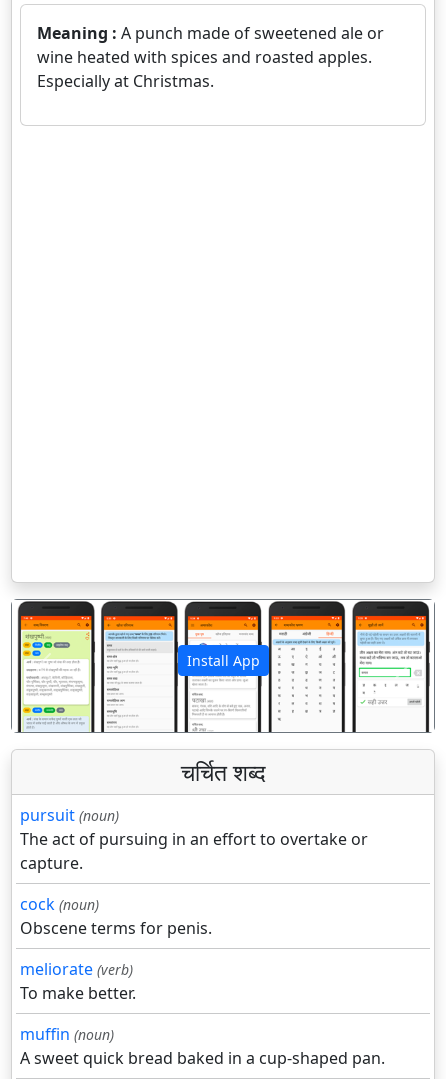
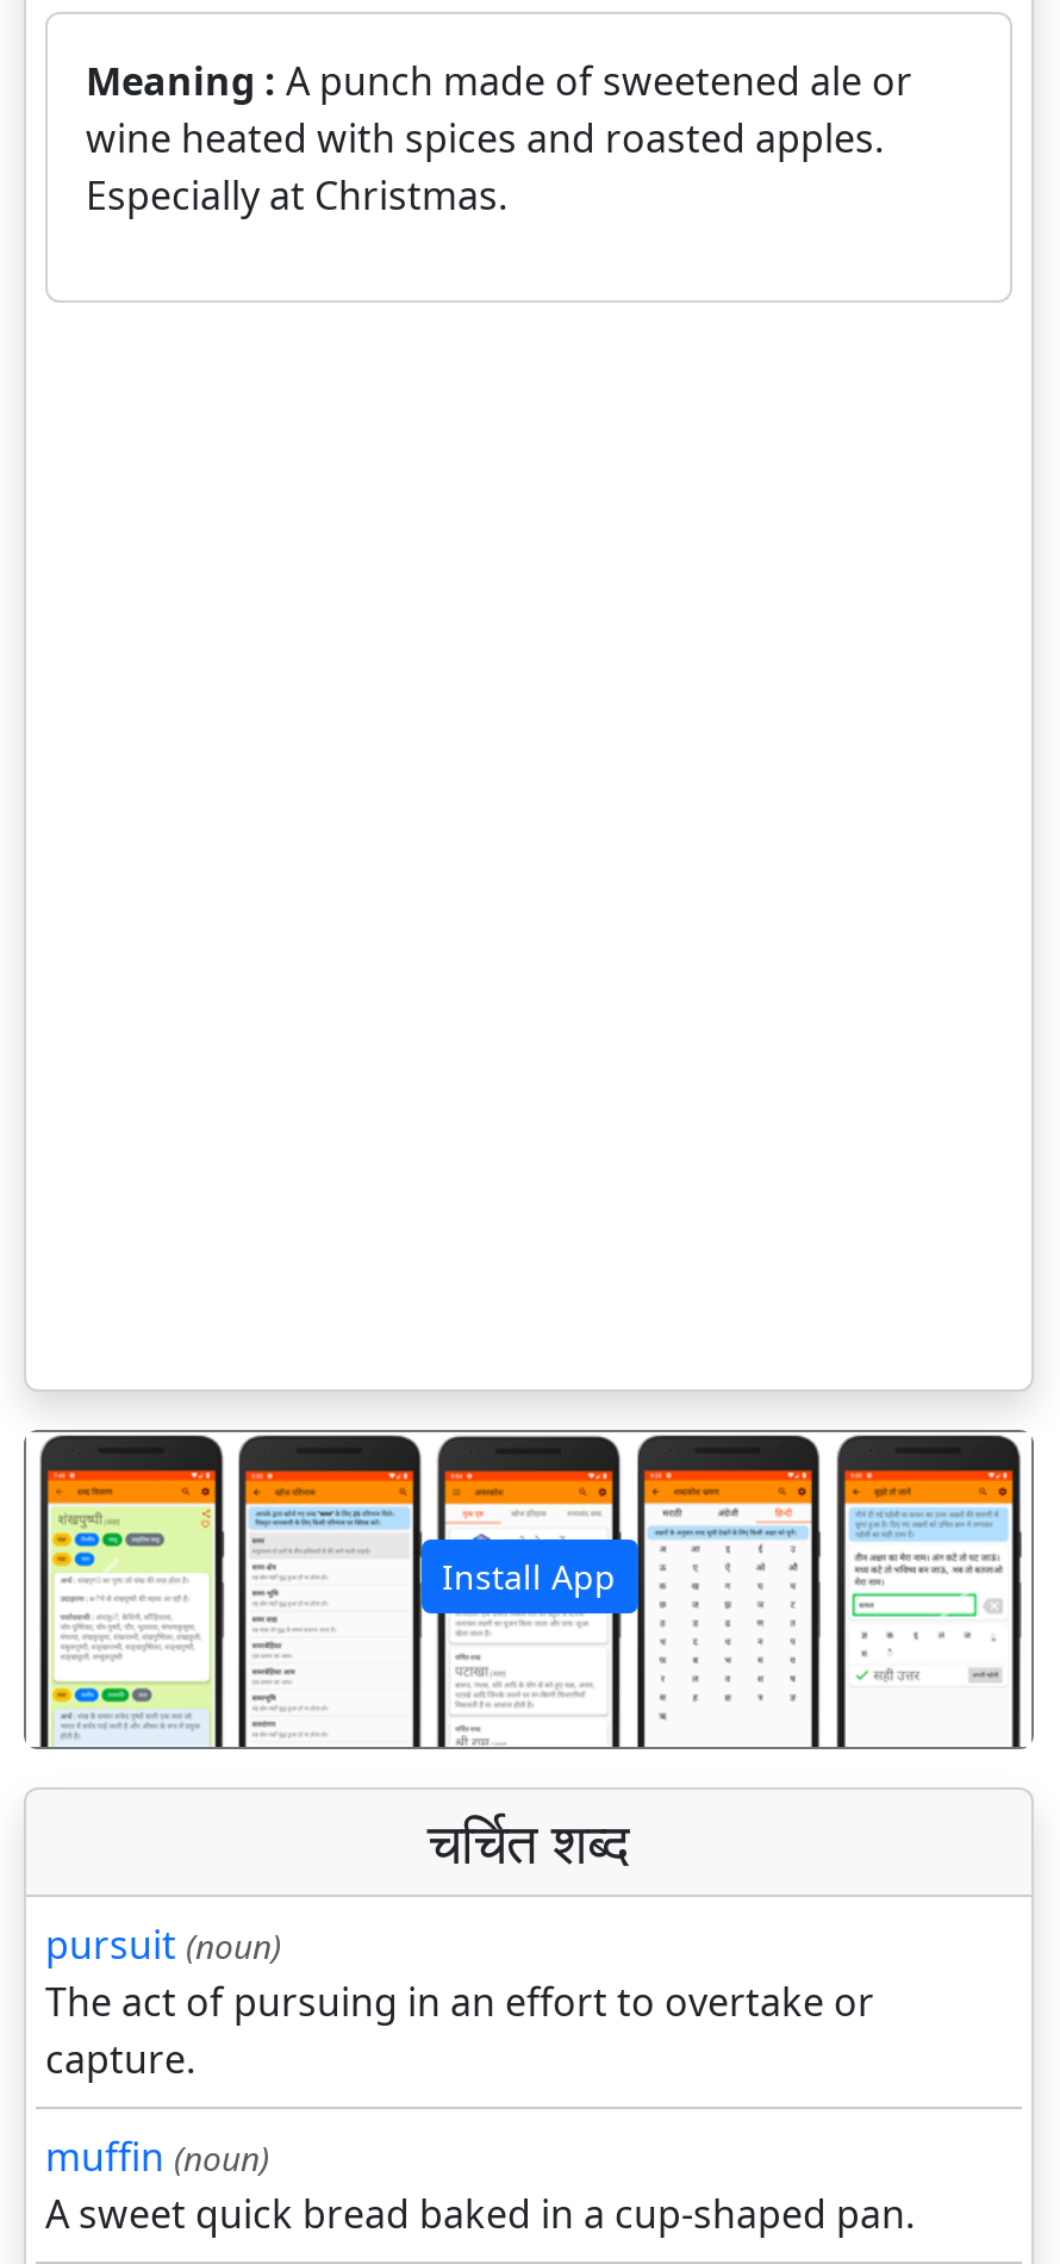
[20,893,212,1004] cock (noun) | Obscene terms for penis. | meliorate (verb) | To make better. -> none

